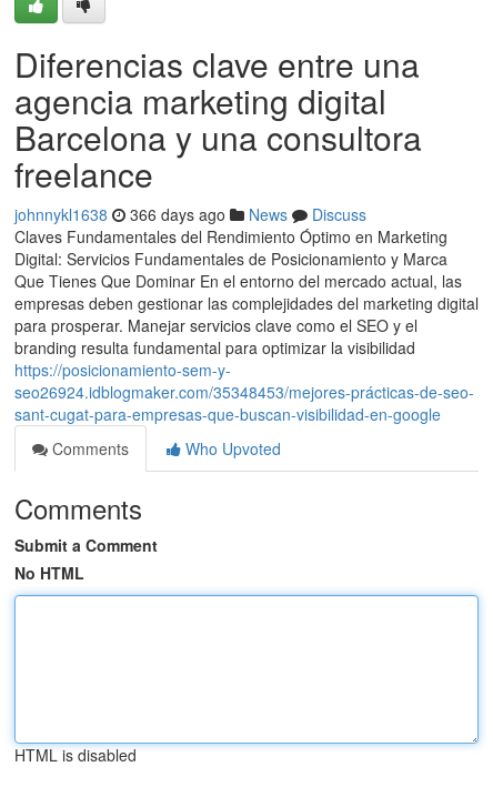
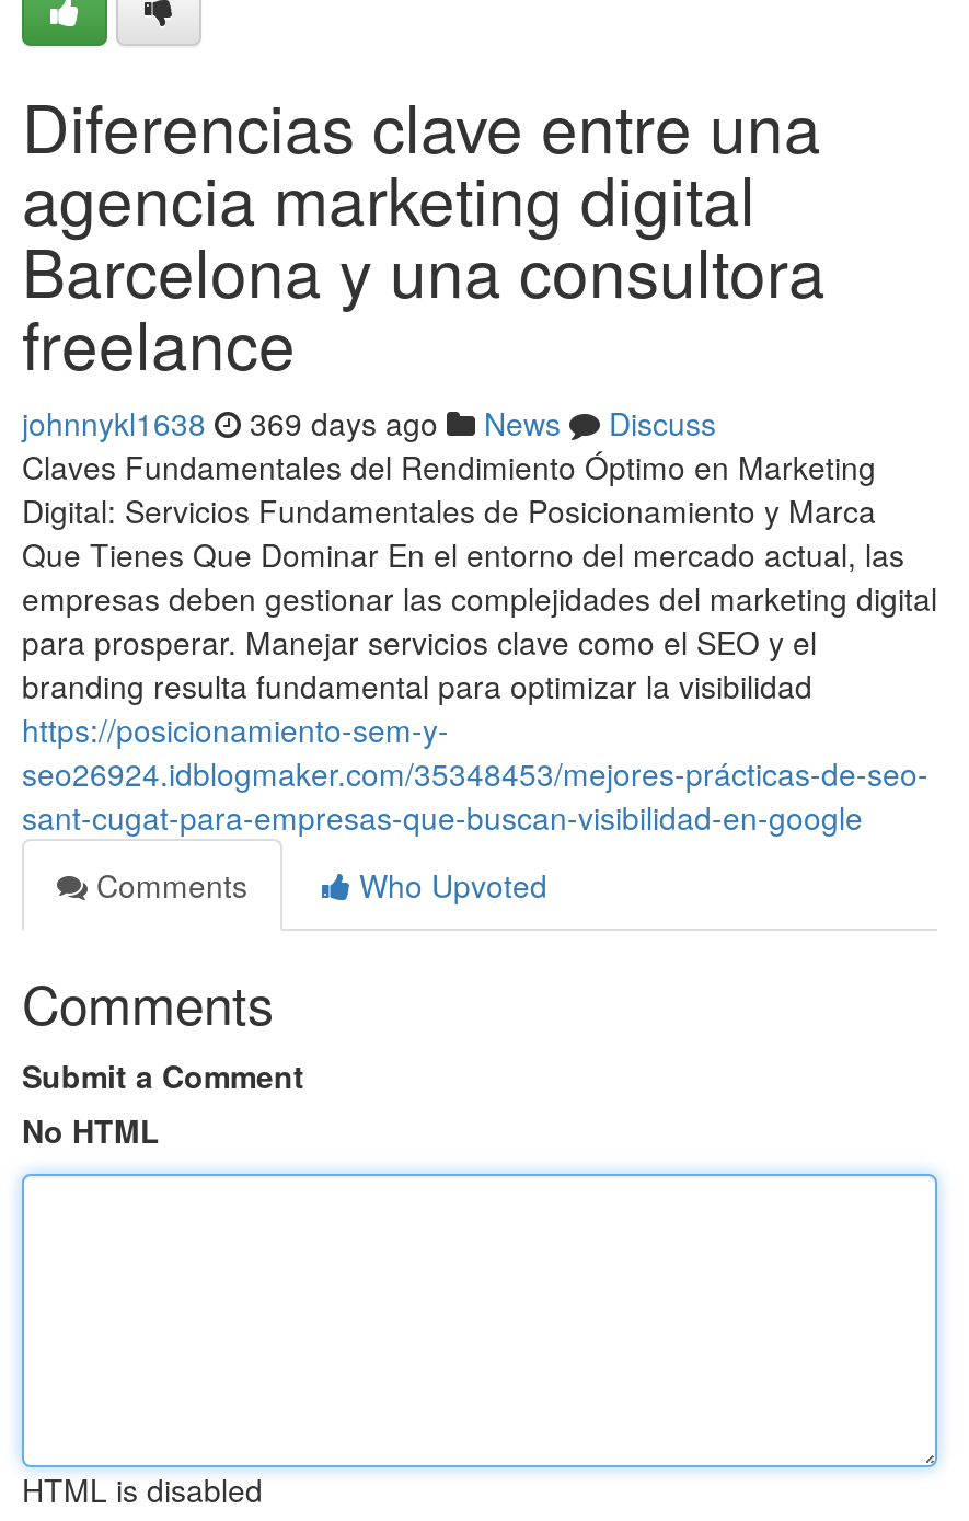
[14,203,366,225] johnnykl1638 366 days ago News Discuss -> [22,401,716,445] johnnykl1638 369 days ago News Discuss

